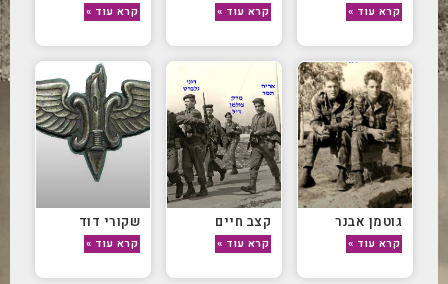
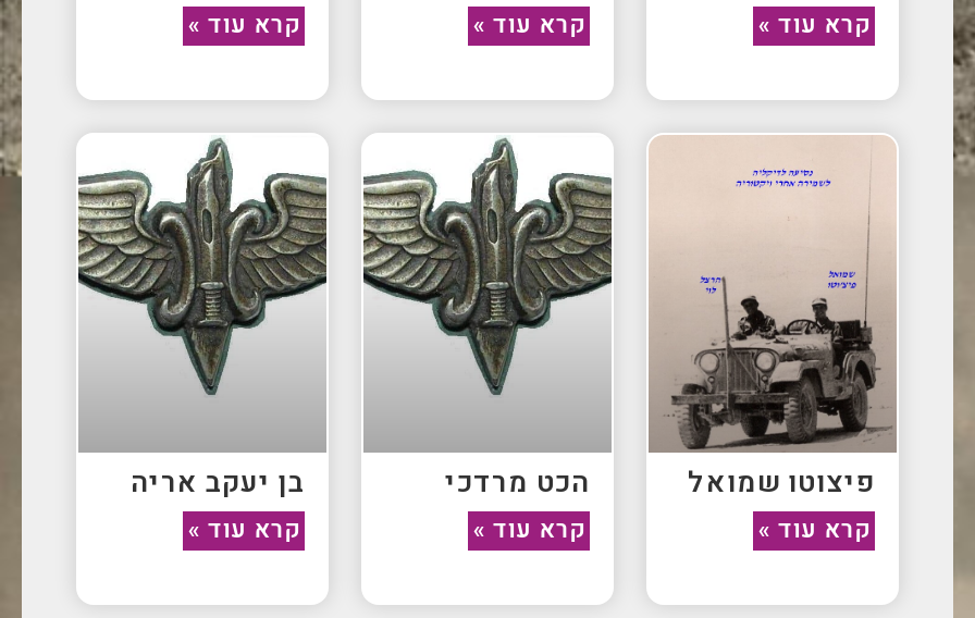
[166,64,282,231] [image] | קצב חיים -> [361,137,614,502] [image] | הכט מרדכי
[297,61,412,231] [image] | גוטמן אבנר -> [649,135,894,502] [image] | פיצוטו שמואל
[78,212,140,231] שקורי דוד -> [131,461,305,502] בן יעקב אריה

